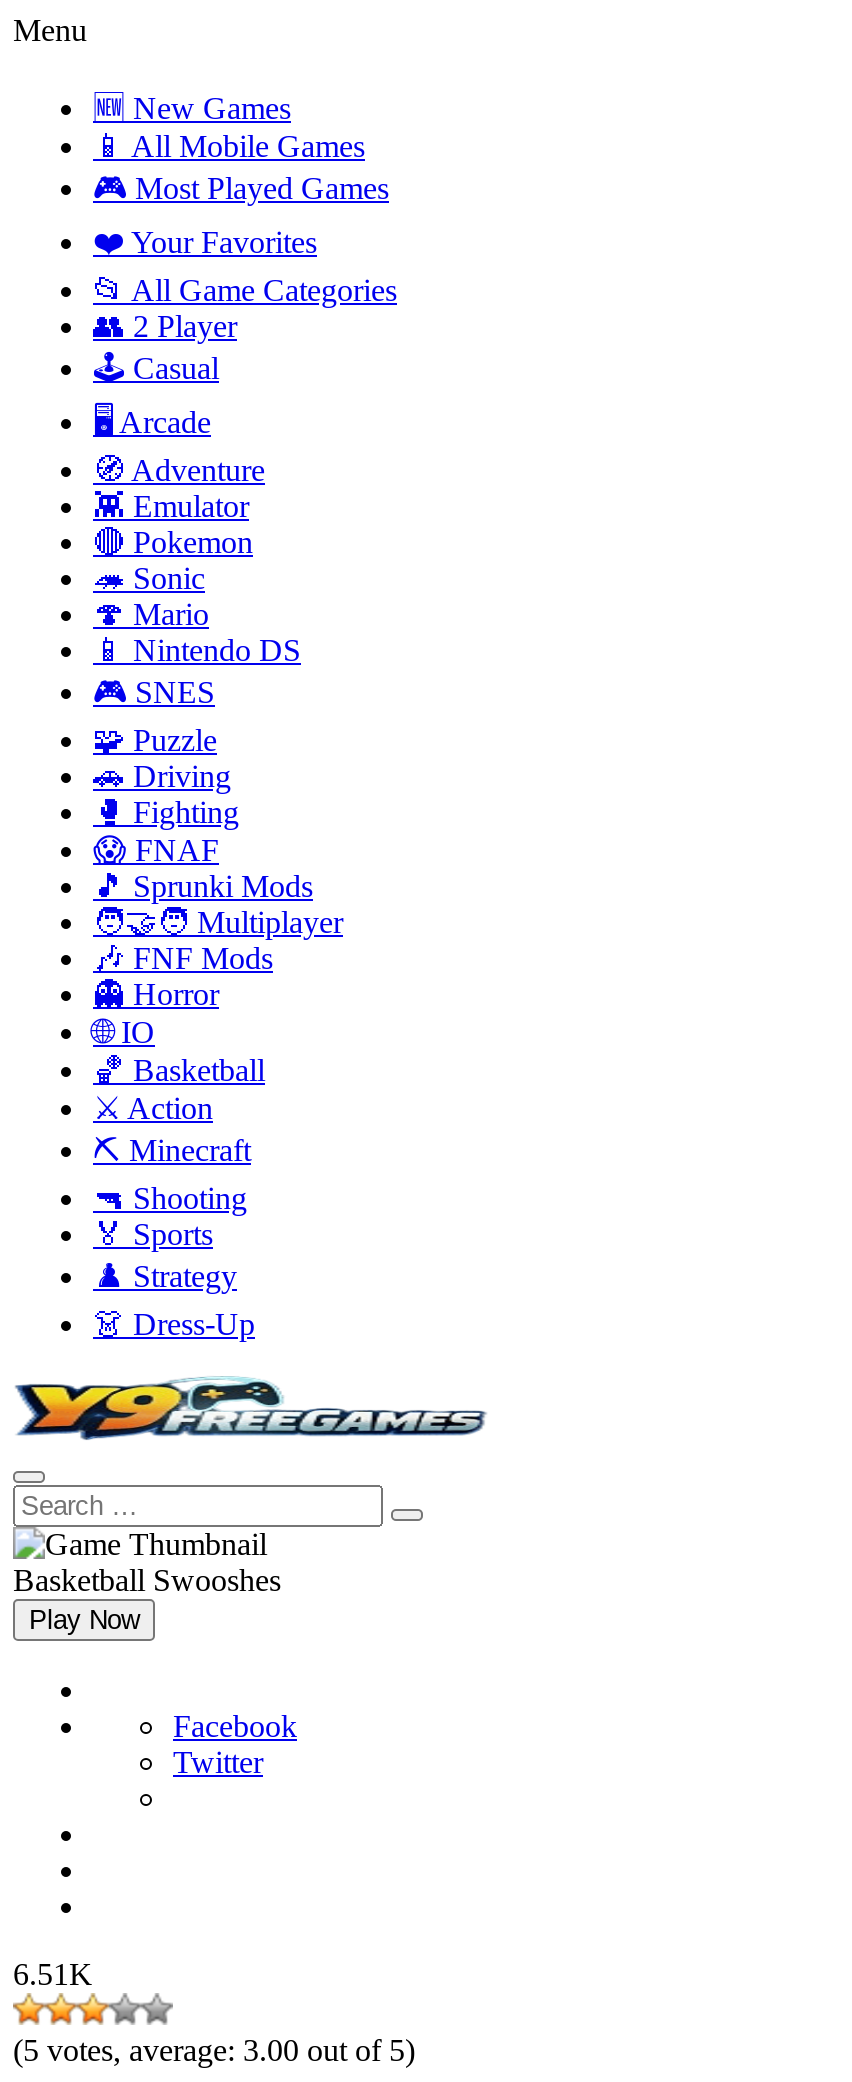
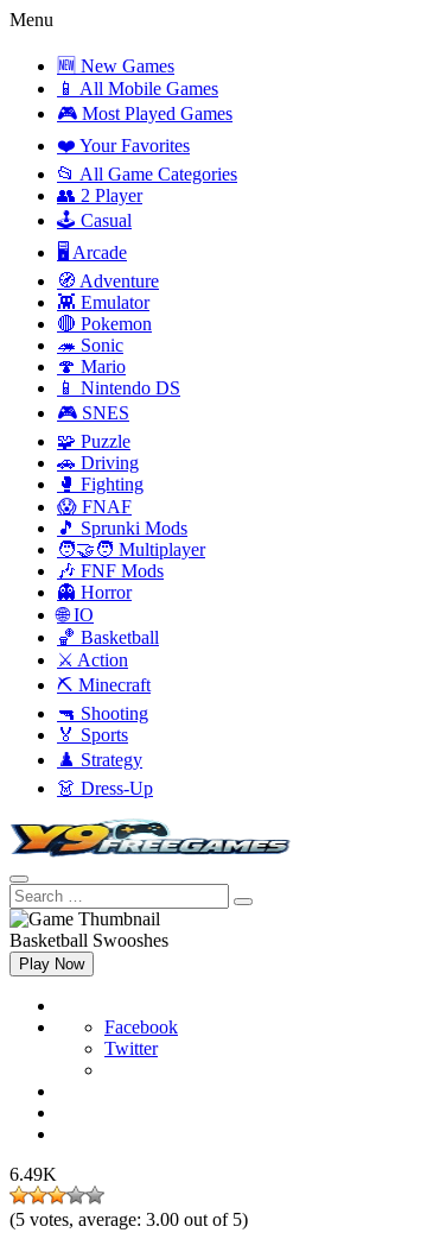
[13,1957,93,1991] 6.51K -> [9,1164,57,1184] 6.49K

